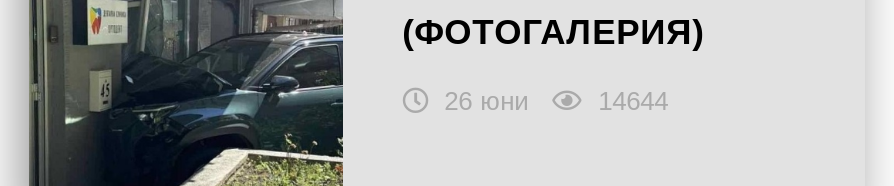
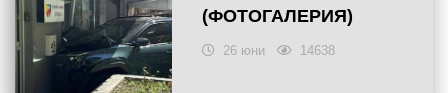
[598,86,668,116] 14644 -> [300,43,335,58] 14638

